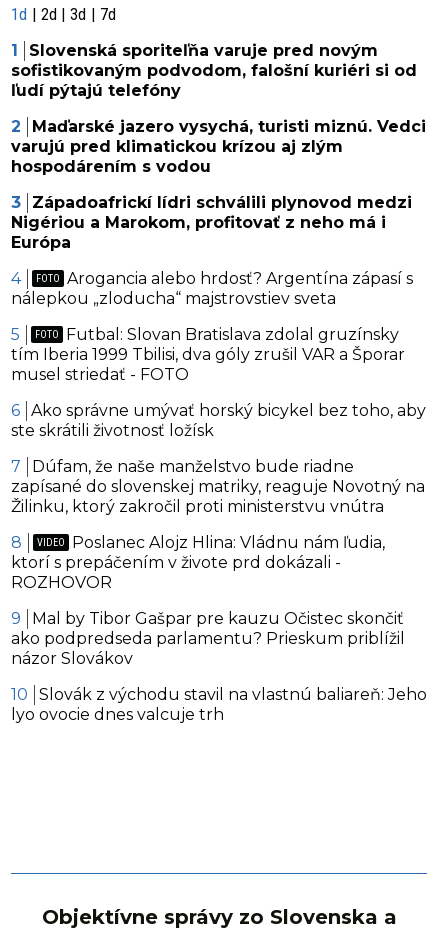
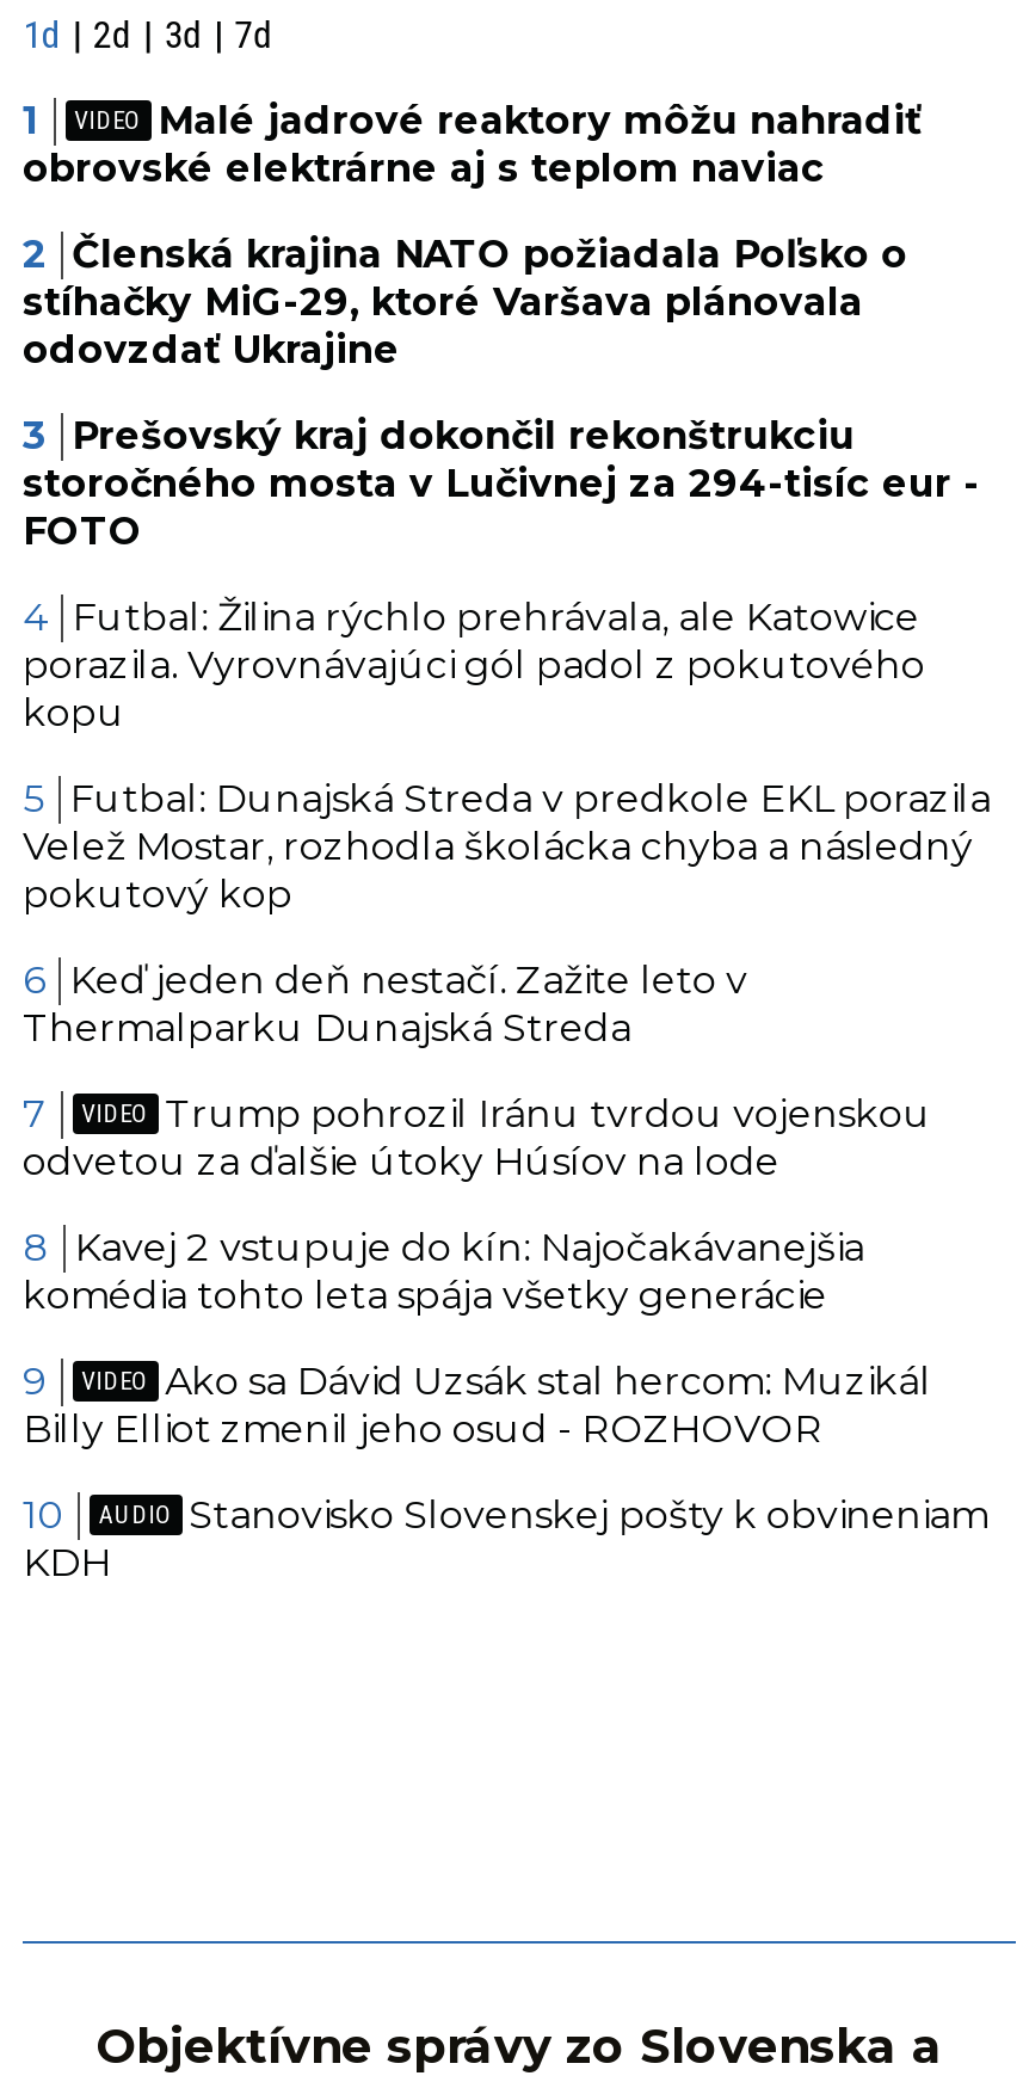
[11,41,417,100] Slovenská sporiteľňa varuje pred novým | sofistikovaným podvodom, falošní kuriéri si od | ľudí pýtajú telefóny -> [23,99,922,192] Malé jadrové reaktory môžu nahradiť | obrovské elektrárne aj s teplom naviac
[11,117,426,176] Maďarské jazero vysychá, turisti miznú. Vedci | varujú pred klimatickou krízou aj zlým | hospodárením s vodou -> [23,232,907,373] Členská krajina NATO požiadala Poľsko o | stíhačky MiG-29, ktoré Varšava plánovala | odovzdať Ukrajine
[11,193,412,252] Západoafrickí lídri schválili plynovod medzi | Nigériou a Marokom, profitovať z neho má i | Európa -> [23,414,980,555] Prešovský kraj dokončil rekonštrukciu | storočného mosta v Lučivnej za 294-tisíc eur - | FOTO
[11,269,413,308] Arogancia alebo hrdosť? Argentína zápasí s | nálepkou „zloducha“ majstrovstiev sveta -> [23,595,925,736] Futbal: Žilina rýchlo prehrávala, ale Katowice | porazila. Vyrovnávajúci gól padol z pokutového | kopu
[11,325,405,384] Futbal: Slovan Bratislava zdolal gruzínsky | tím Iberia 1999 Tbilisi, dva góly zrušil VAR a Šporar | musel striedať - FOTO -> [23,777,991,918] Futbal: Dunajská Streda v predkole EKL porazila | Velež Mostar, rozhodla školácka chyba a následný | pokutový kop
[11,401,426,440] Ako správne umývať horský bicykel bez toho, aby | ste skrátili životnosť ložísk -> [23,958,747,1051] Keď jeden deň nestačí. Zažite leto v | Thermalparku Dunajská Streda
[11,457,425,516] Dúfam, že naše manželstvo bude riadne | zapísané do slovenskej matriky, reaguje Novotný na | Žilinku, ktorý zakročil proti ministerstvu vnútra -> [23,1092,931,1185] Trump pohrozil Iránu tvrdou vojenskou | odvetou za ďalšie útoky Húsíov na lode
[11,533,385,592] Poslanec Alojz Hlina: Vládnu nám ľudia, | ktorí s prepáčením v živote prd dokázali - | ROZHOVOR -> [23,1226,864,1319] Kavej 2 vstupuje do kín: Najočakávanejšia | komédia tohto leta spája všetky generácie
[11,609,405,668] Mal by Tibor Gašpar pre kauzu Očistec skončiť | ako podpredseda parlamentu? Prieskum priblížil | názor Slovákov -> [23,1359,931,1452] Ako sa Dávid Uzsák stal hercom: Muzikál | Billy Elliot zmenil jeho osud - ROZHOVOR
[11,685,427,724] Slovák z východu stavil na vlastnú baliareň: Jeho | lyo ovocie dnes valcuje trh -> [23,1493,989,1586] Stanovisko Slovenskej pošty k obvineniam | KDH

